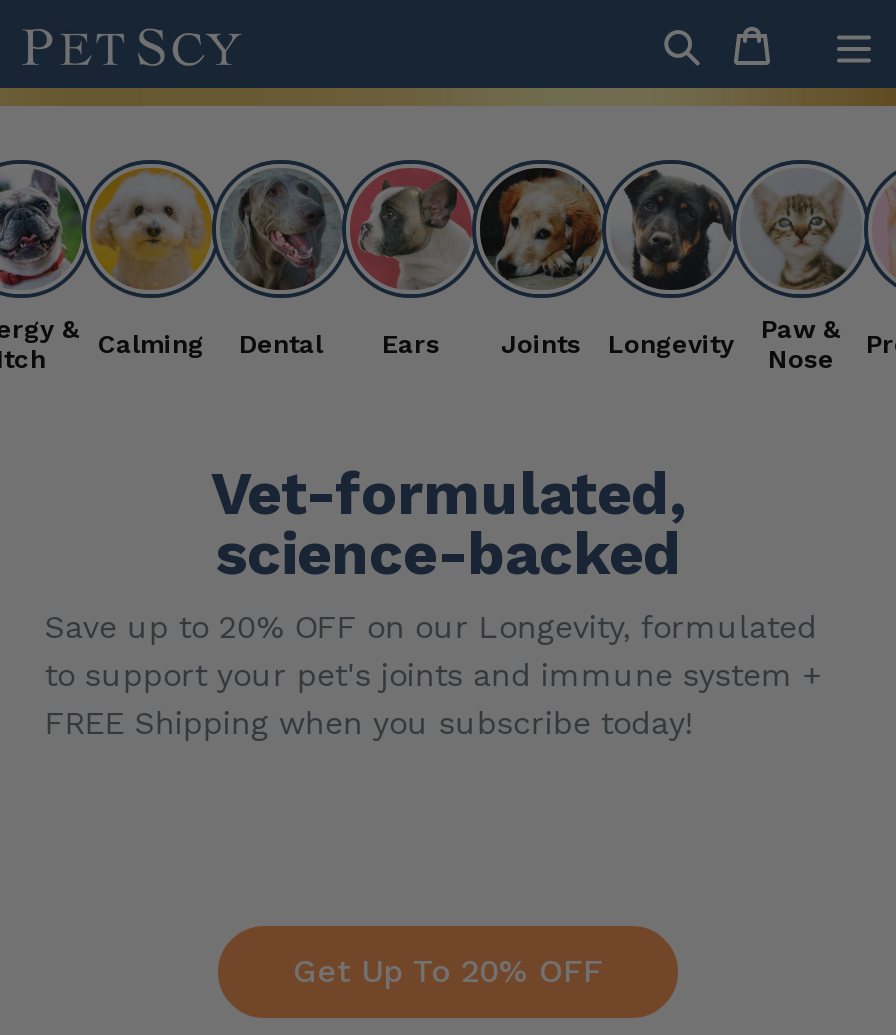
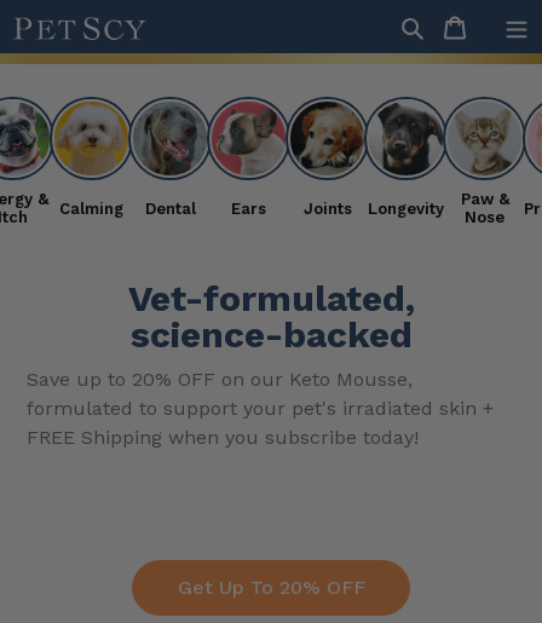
[45,608,821,694] Save up to 20% OFF on our Longevity, formulated | to support your pet's joints and immune system + -> [27,368,494,420] Save up to 20% OFF on our Keto Mousse, | formulated to support your pet's irradiated skin +

